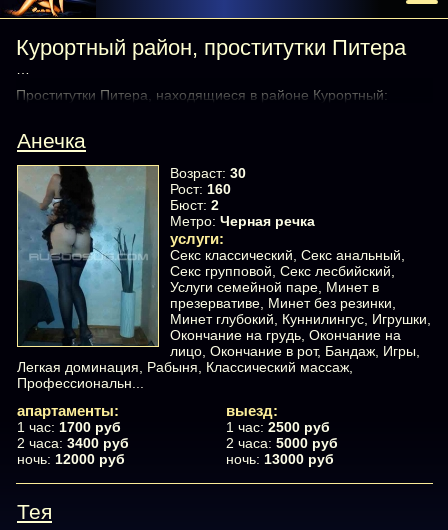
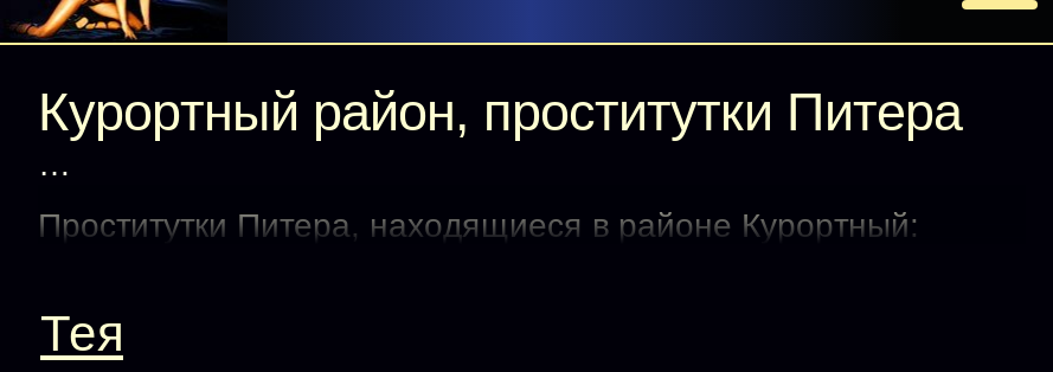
[16,129,431,467] [image] | Анечка | Возраст: 30 | Рост: 160 | Бюст: 2 | Метро: Черная речка | услуги: | Секс классический, Секс анальный, | Секс групповой, Секс лесбийский, | Услуги семейной паре, Минет в | презервативе, Минет без резинки, | Минет глубокий, Куннилингус, Игрушки, | Окончание на грудь, Окончание на | лицо, Окончание в рот, Бандаж, Игры, | Легкая доминация, Рабыня, Классический массаж, | Профессиональн... | апартаменты: | 1 час: 1700 руб | 2 часа: 3400 руб | ночь: 12000 руб -> none
[225,403,337,467] выезд: | 1 час: 2500 руб | 2 часа: 5000 руб | ночь: 13000 руб -> none

